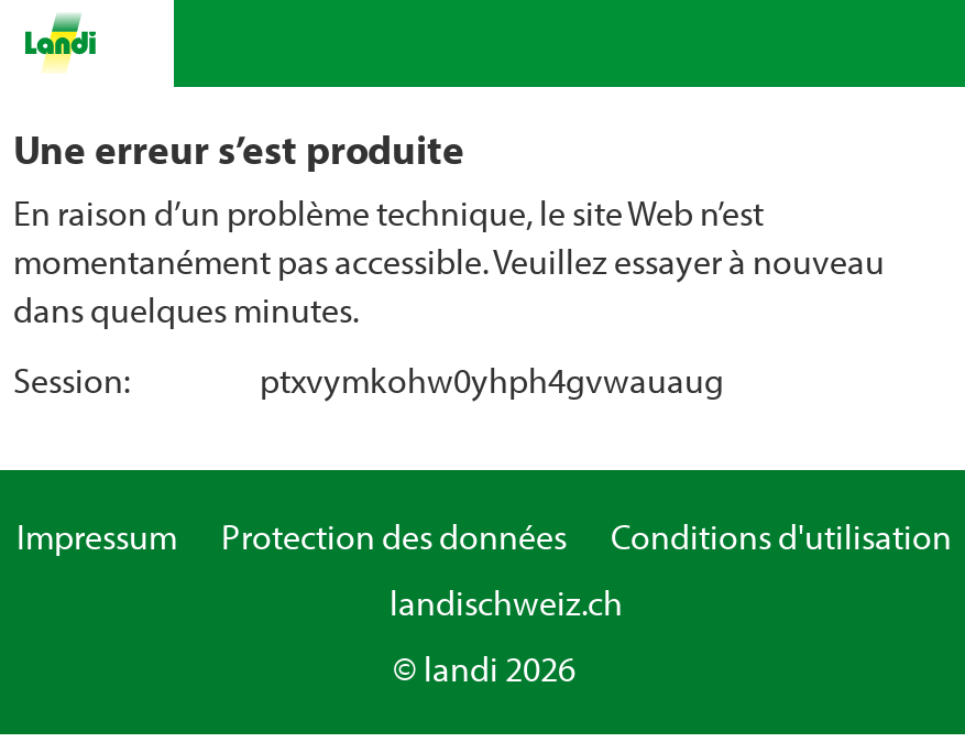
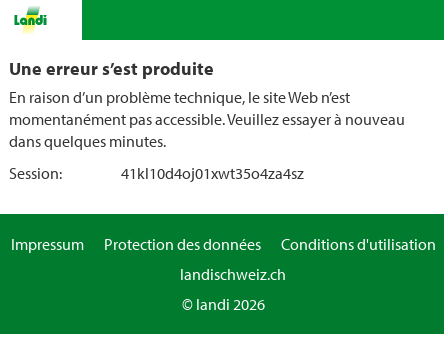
[260,358,724,402] ptxvymkohw0yhph4gvwauaug -> [121,163,304,183] 41kl10d4oj01xwt35o4za4sz

